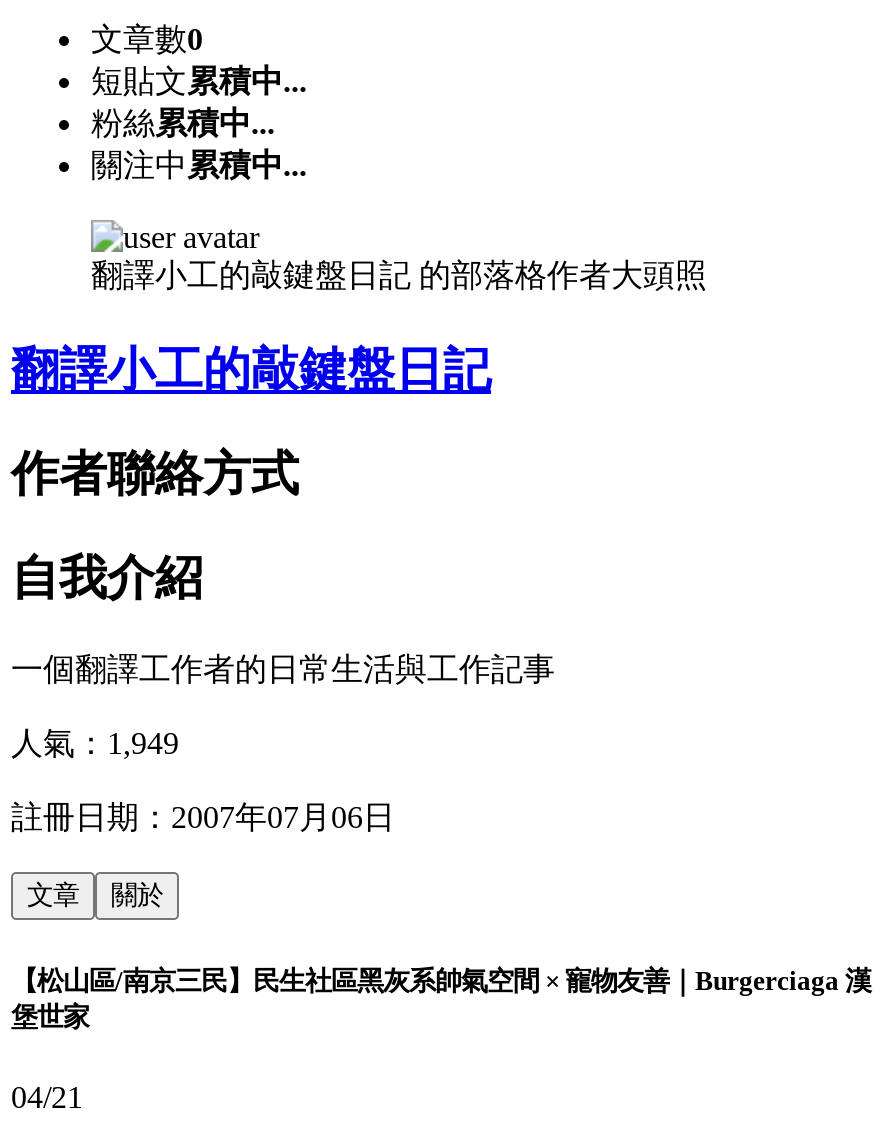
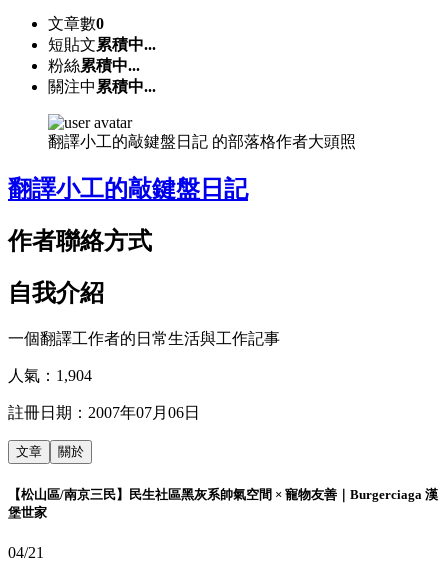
[11,726,179,760] 人氣：1,949 -> [8,367,92,384] 人氣：1,904

